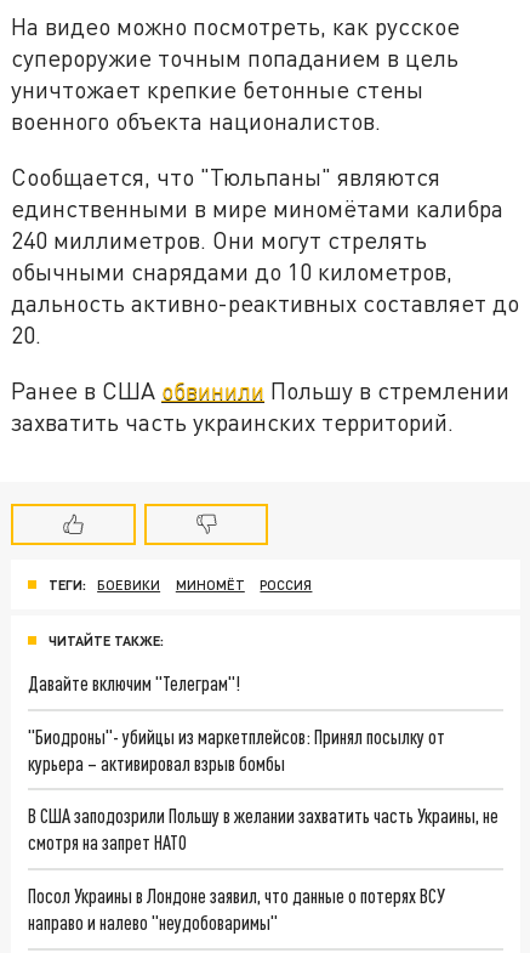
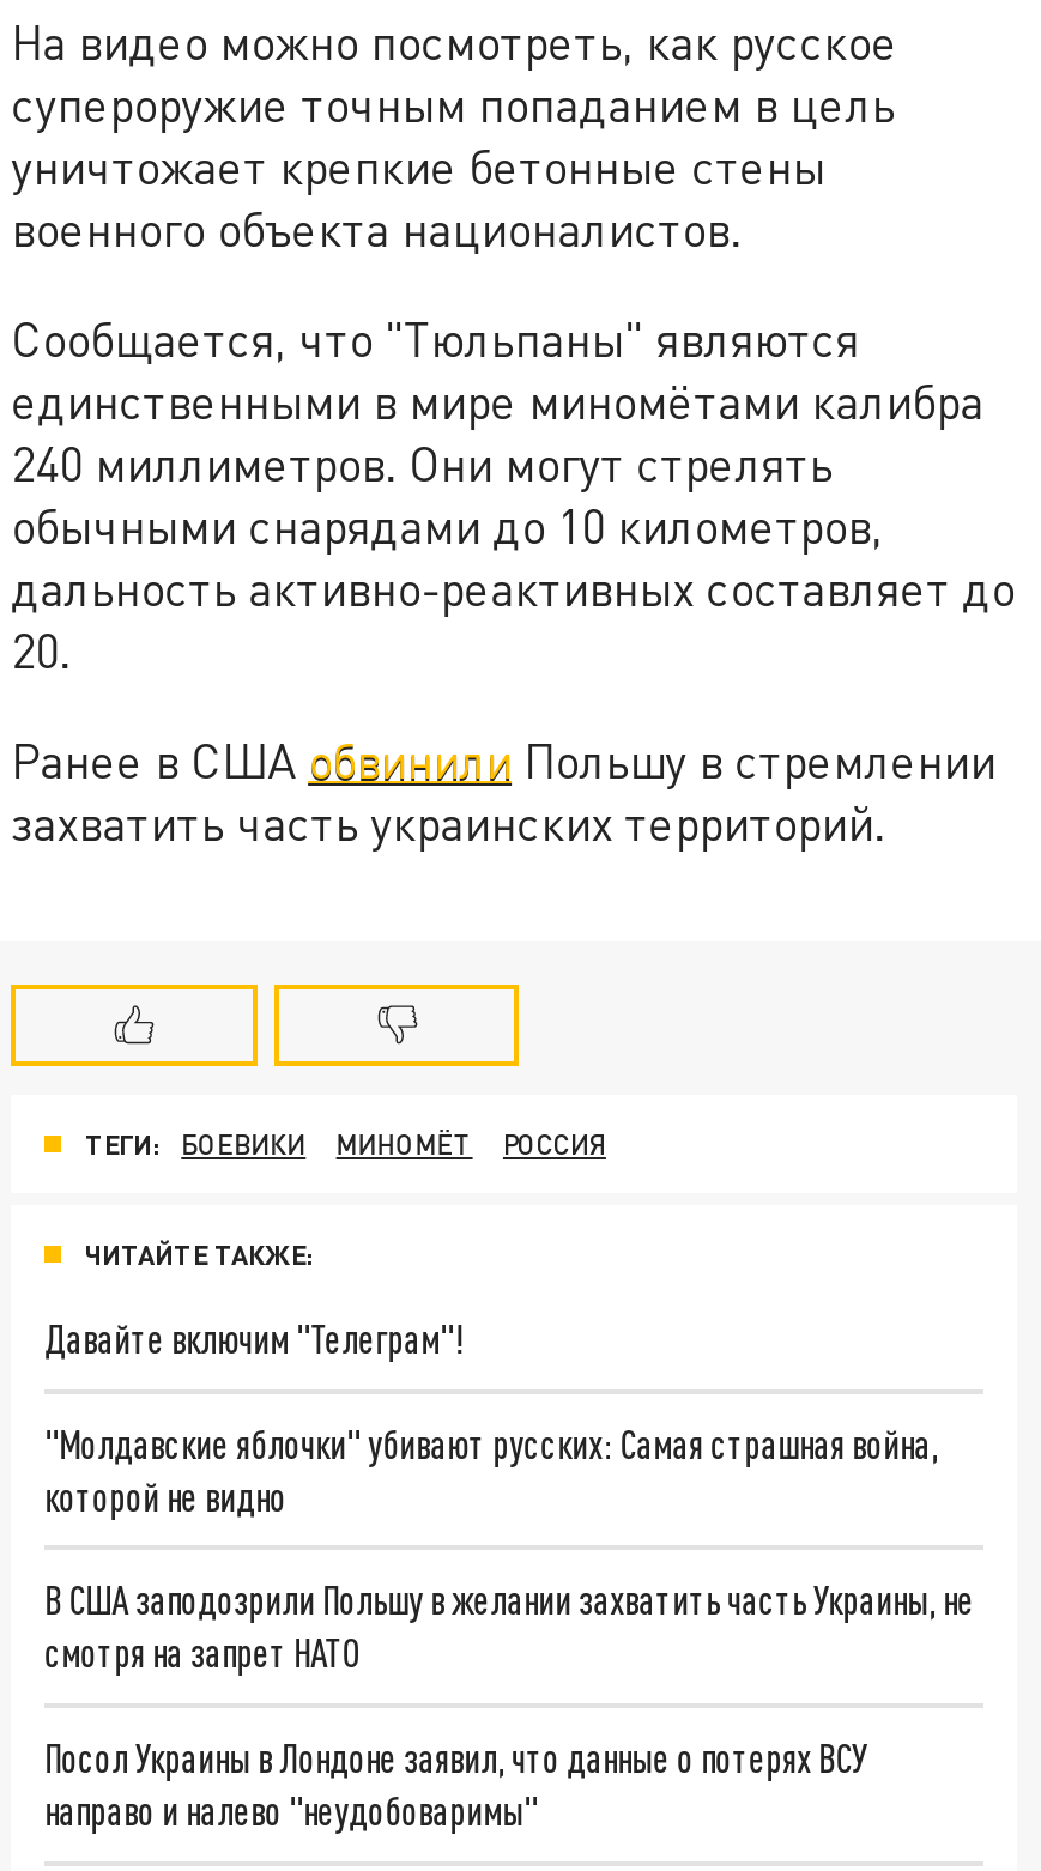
[28,724,445,774] "Биодроны"- убийцы из маркетплейсов: Принял посылку от | курьера – активировал взрыв бомбы -> [45,1419,938,1518] "Молдавские яблочки" убивают русских: Самая страшная война, | которой не видно

